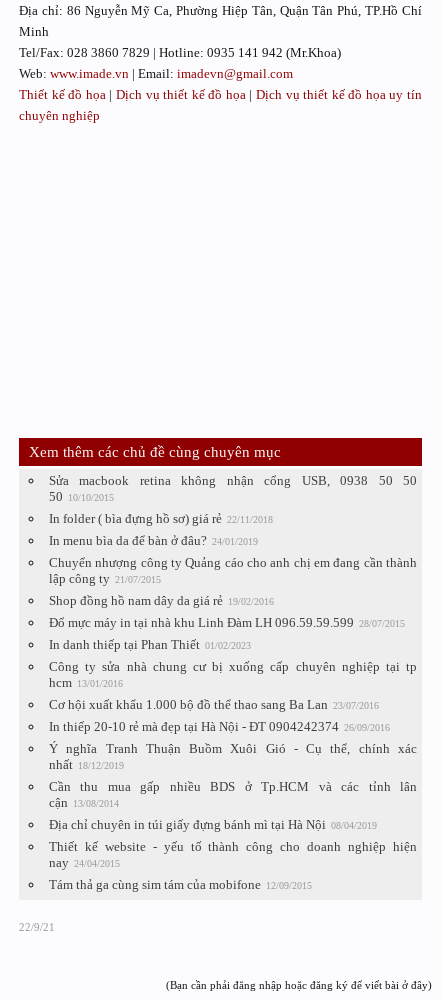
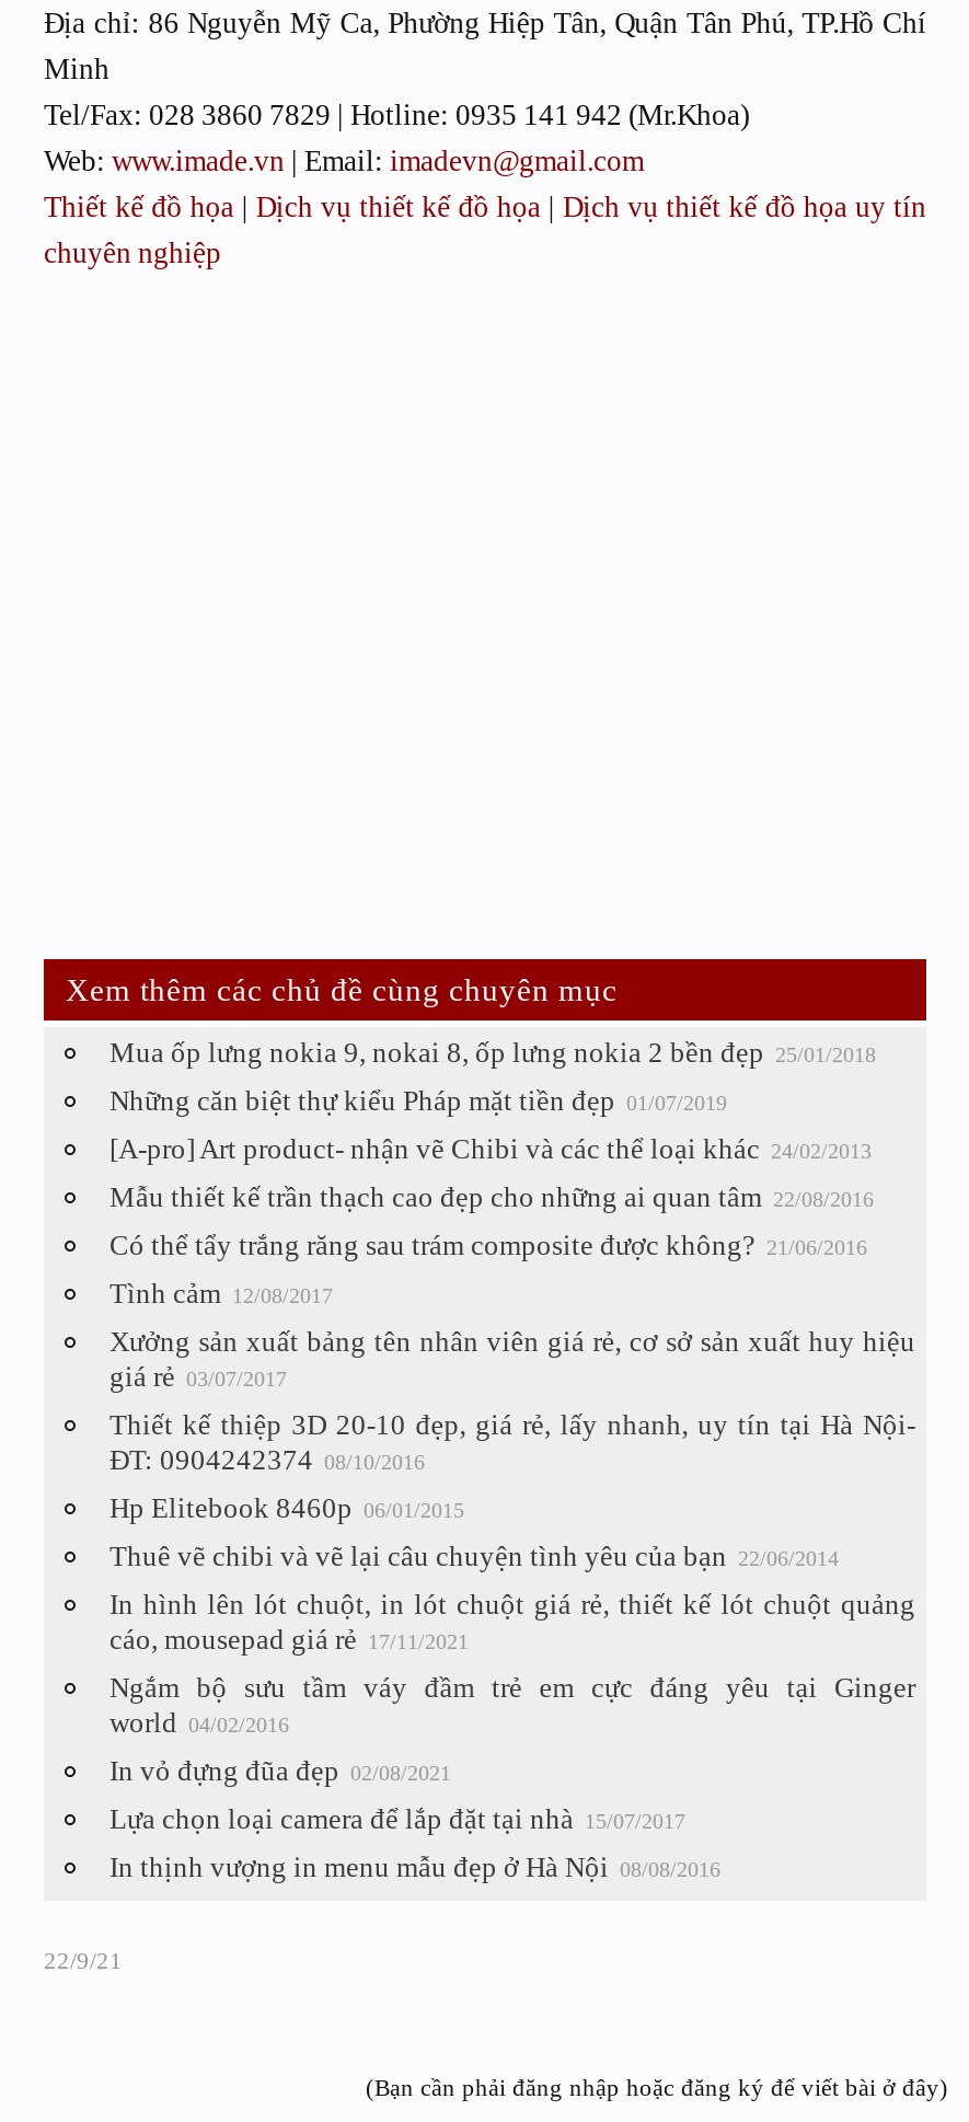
[49,473,417,504] Sửa macbook retina không nhận cổng USB, 0938 50 50 | 50 10/10/2015 -> [109,1036,876,1069] Mua ốp lưng nokia 9, nokai 8, ốp lưng nokia 2 bền đẹp 25/01/2018
[49,511,273,526] In folder ( bìa đựng hồ sơ) giá rẻ 22/11/2018 -> [109,1084,727,1117] Những căn biệt thự kiểu Pháp mặt tiền đẹp 01/07/2019
[49,533,258,548] In menu bìa da để bàn ở đâu? 24/01/2019 -> [109,1132,872,1165] [A-pro] Art product- nhận vẽ Chibi và các thể loại khác 24/02/2013
[49,555,417,586] Chuyển nhượng công ty Quảng cáo cho anh chị em đang cần thành | lập công ty 21/07/2015 -> [109,1180,874,1213] Mẫu thiết kế trần thạch cao đẹp cho những ai quan tâm 22/08/2016
[49,593,274,608] Shop đồng hồ nam dây da giá rẻ 19/02/2016 -> [109,1229,867,1261] Có thể tẩy trắng răng sau trám composite được không? 21/06/2016
[49,615,405,630] Đổ mực máy in tại nhà khu Linh Đàm LH 096.59.59.599 28/07/2015 -> [109,1277,333,1310] Tình cảm 12/08/2017
[49,637,251,652] In danh thiếp tại Phan Thiết 01/02/2023 -> [109,1325,915,1393] Xưởng sản xuất bảng tên nhân viên giá rẻ, cơ sở sản xuất huy hiệu | giá rẻ 03/07/2017
[49,659,417,690] Công ty sửa nhà chung cư bị xuống cấp chuyên nghiệp tại tp | hcm 13/01/2016 -> [109,1408,915,1476] Thiết kế thiệp 3D 20-10 đẹp, giá rẻ, lấy nhanh, uy tín tại Hà Nội- | ĐT: 0904242374 08/10/2016
[49,697,379,712] Cơ hội xuất khẩu 1.000 bộ đồ thể thao sang Ba Lan 23/07/2016 -> [109,1491,464,1524] Hp Elitebook 8460p 06/01/2015
[49,719,390,734] In thiếp 20-10 rẻ mà đẹp tại Hà Nội - ĐT 0904242374 26/09/2016 -> [109,1539,839,1572] Thuê vẽ chibi và vẽ lại câu chuyện tình yêu của bạn 22/06/2014
[49,741,417,772] Ý nghĩa Tranh Thuận Buồm Xuôi Gió - Cụ thể, chính xác | nhất 18/12/2019 -> [109,1588,915,1656] In hình lên lót chuột, in lót chuột giá rẻ, thiết kế lót chuột quảng | cáo, mousepad giá rẻ 17/11/2021
[49,779,417,810] Cần thu mua gấp nhiều BDS ở Tp.HCM và các tỉnh lân | cận 13/08/2014 -> [109,1671,915,1739] Ngắm bộ sưu tầm váy đầm trẻ em cực đáng yêu tại Ginger | world 04/02/2016
[49,817,377,832] Địa chỉ chuyên in túi giấy đựng bánh mì tại Hà Nội 08/04/2019 -> [109,1754,451,1787] In vỏ đựng đũa đẹp 02/08/2021
[49,839,417,870] Thiết kế website - yếu tố thành công cho doanh nghiệp hiện | nay 24/04/2015 -> [109,1802,685,1835] Lựa chọn loại camera để lắp đặt tại nhà 15/07/2017
[49,877,312,892] Tám thả ga cùng sim tám của mobifone 12/09/2015 -> [109,1850,720,1883] In thịnh vượng in menu mẫu đẹp ở Hà Nội 08/08/2016

